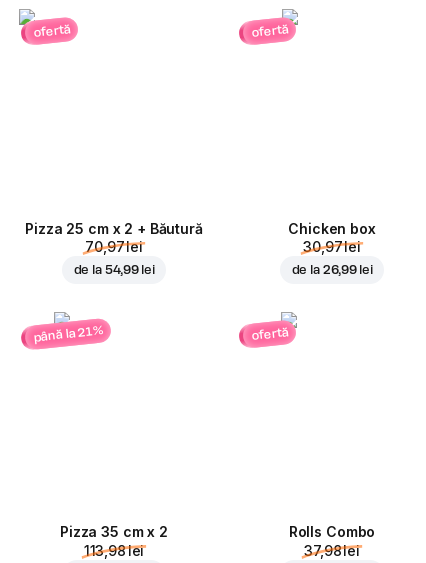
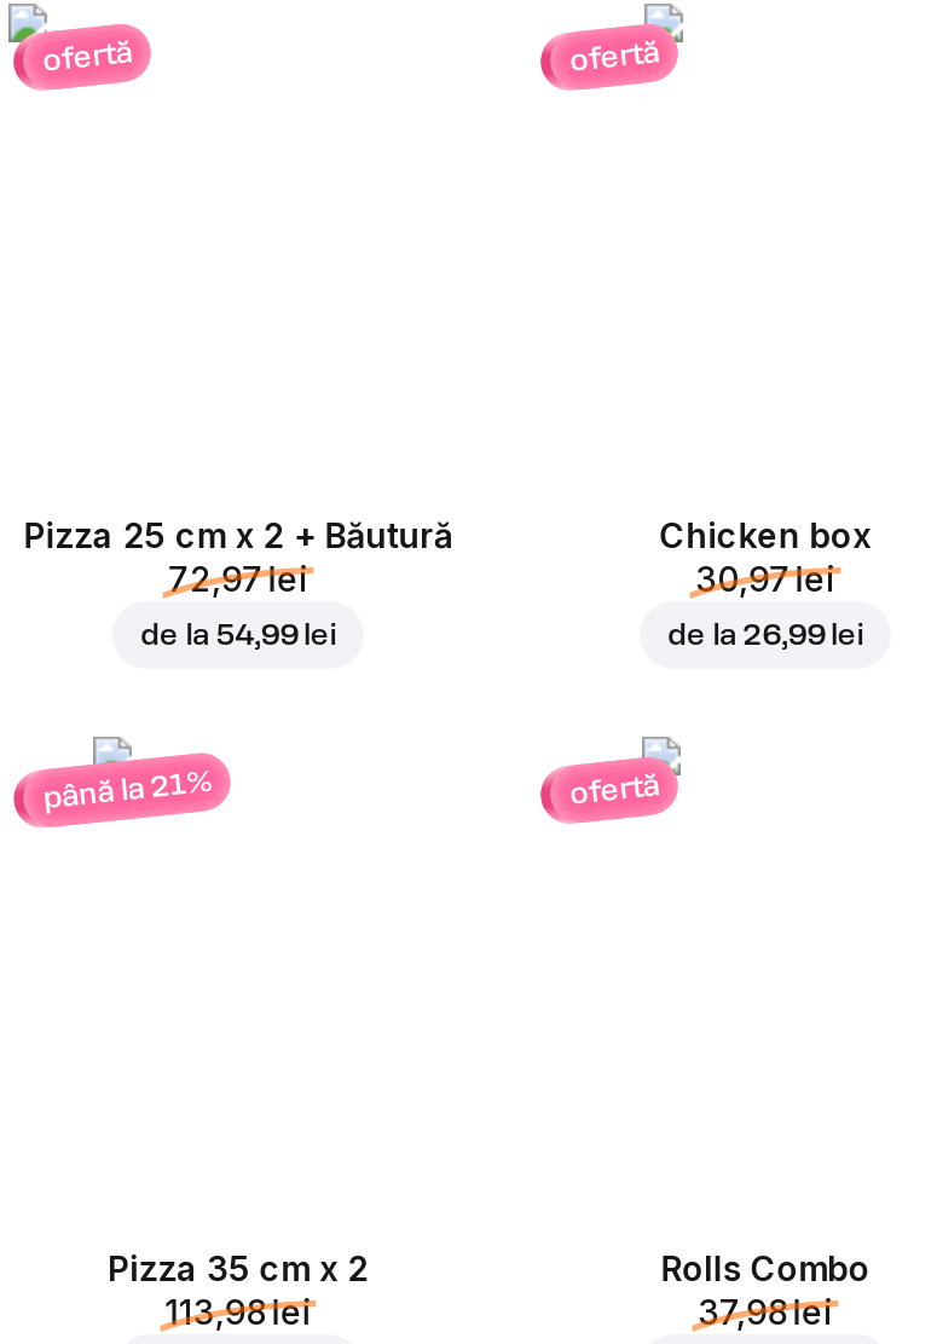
[85,238,143,255] 70,97 lei -> [168,559,308,600] 72,97 lei

